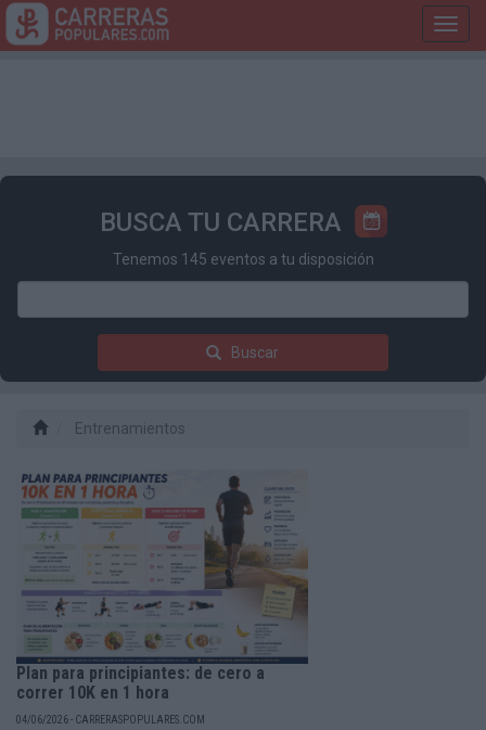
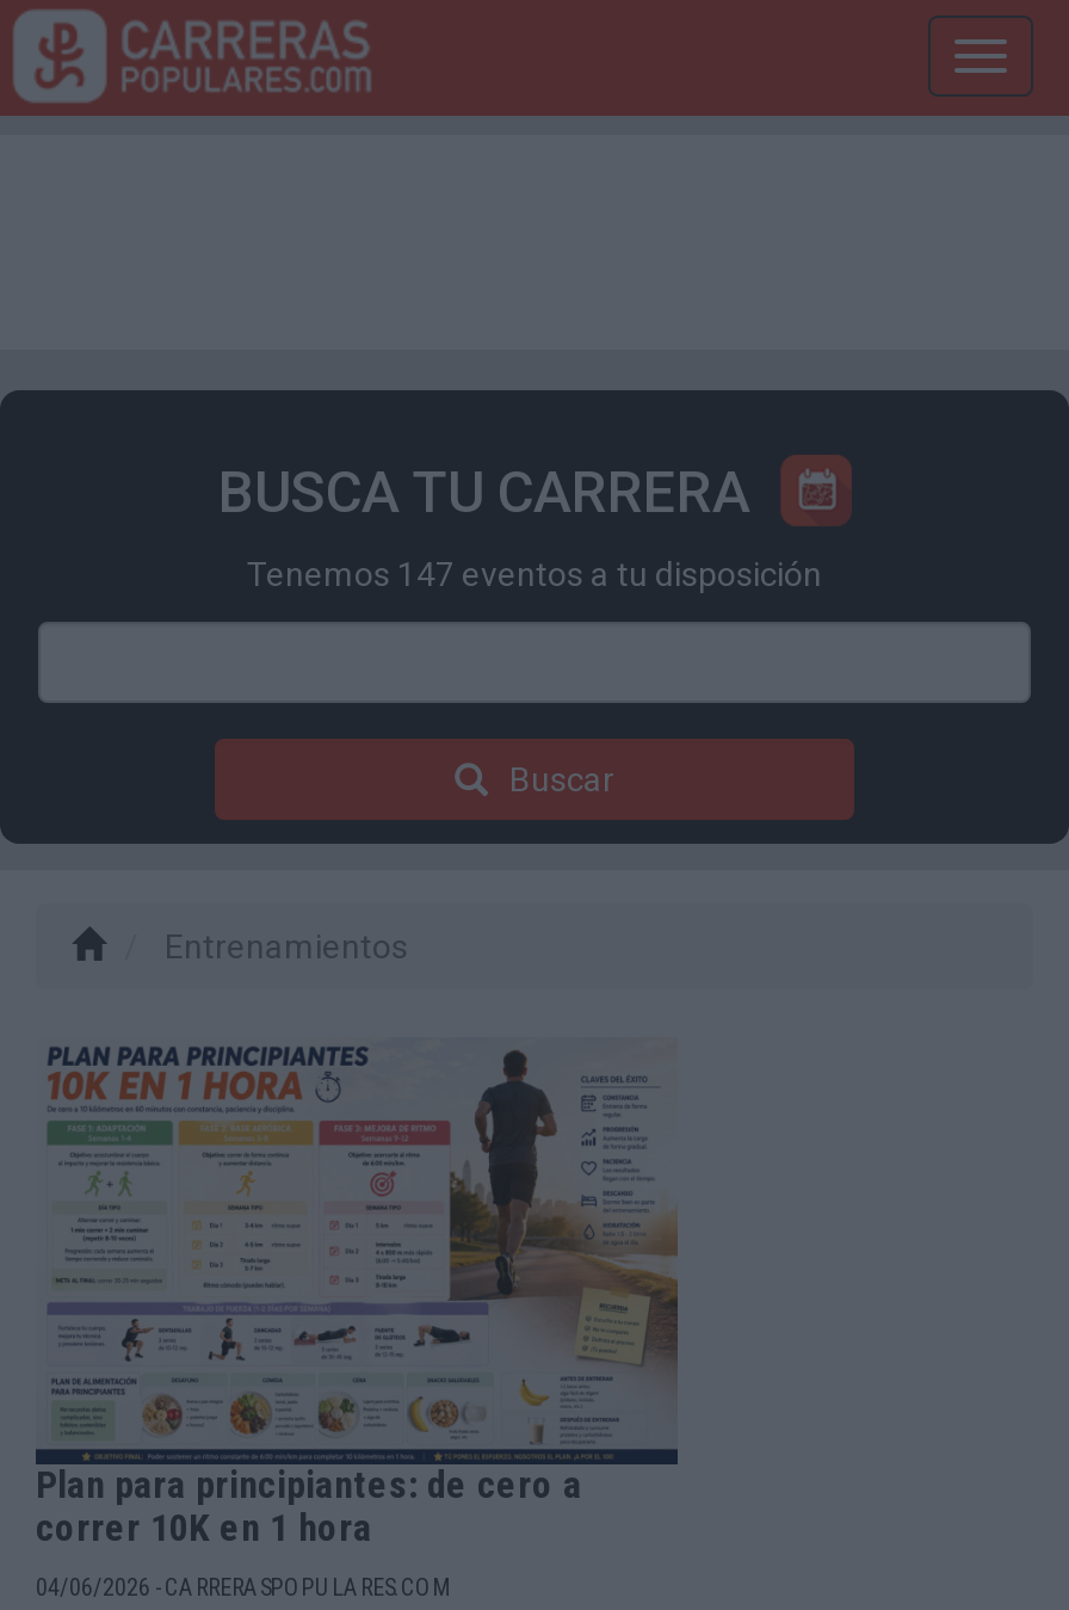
[112,251,374,268] Tenemos 145 eventos a tu disposición -> [247,555,822,594] Tenemos 147 eventos a tu disposición

